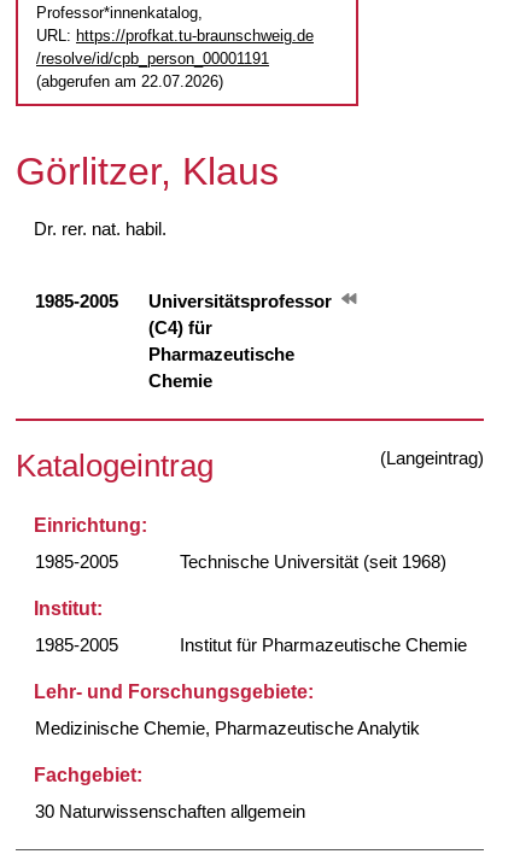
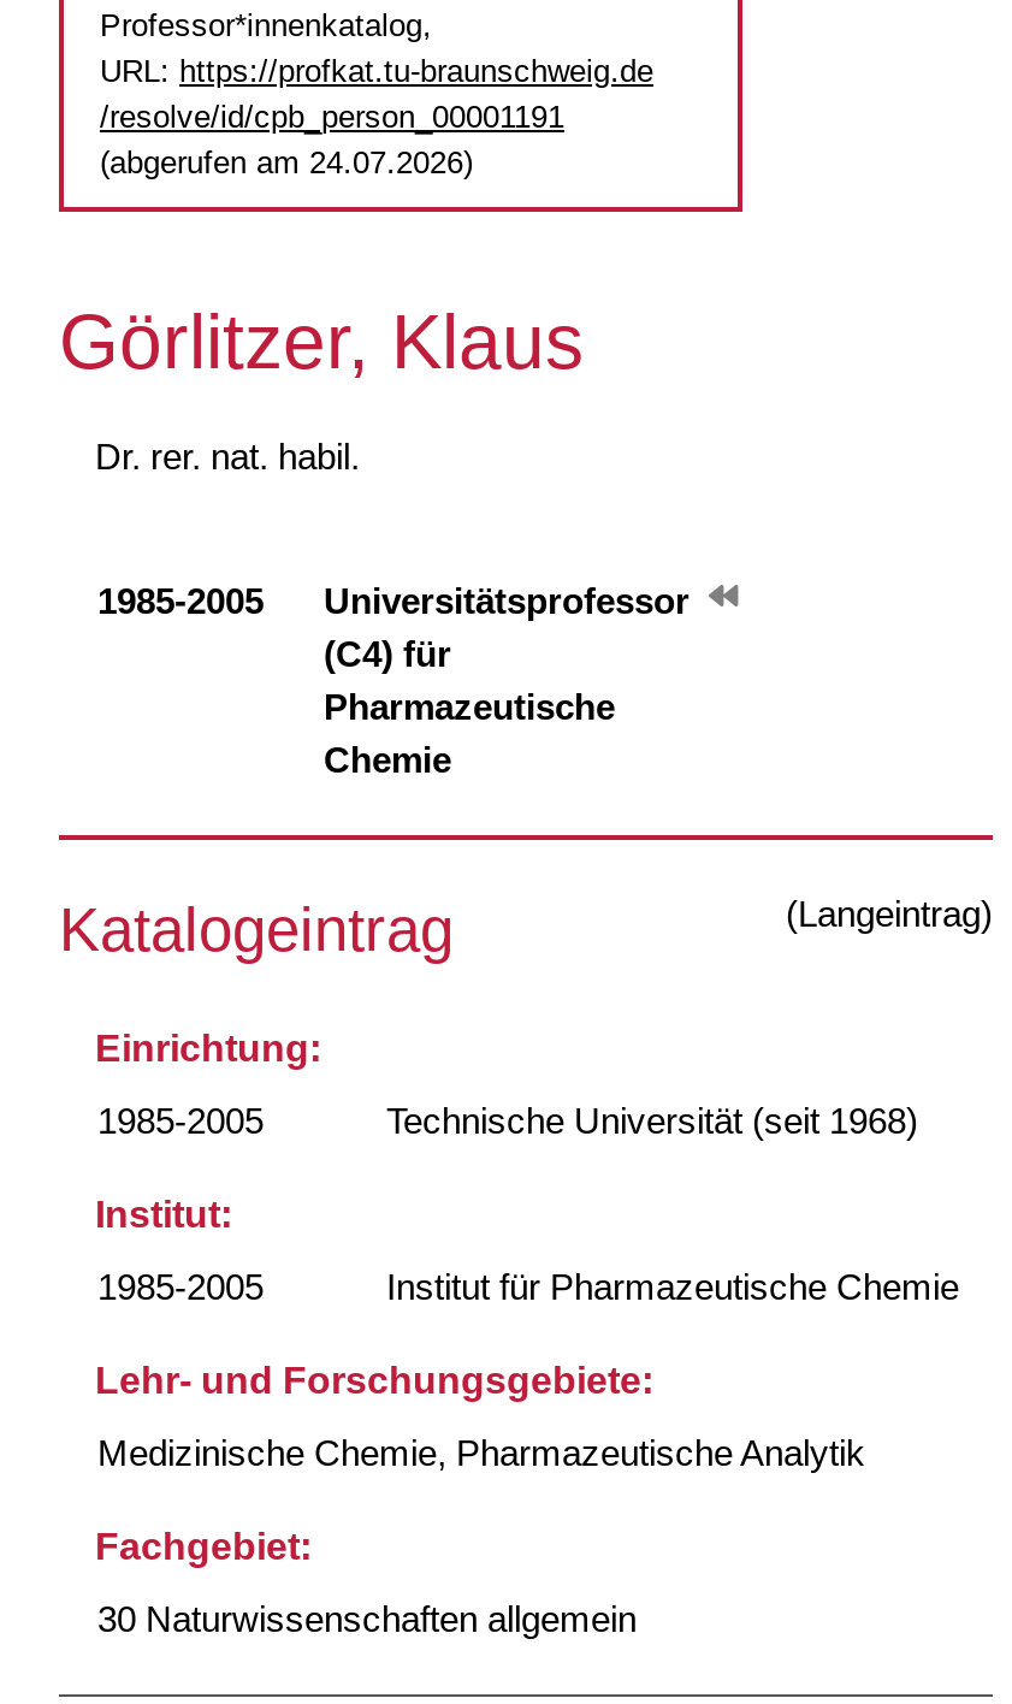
[36,72,223,90] (abgerufen am 22.07.2026) -> [100,143,473,180] (abgerufen am 24.07.2026)

